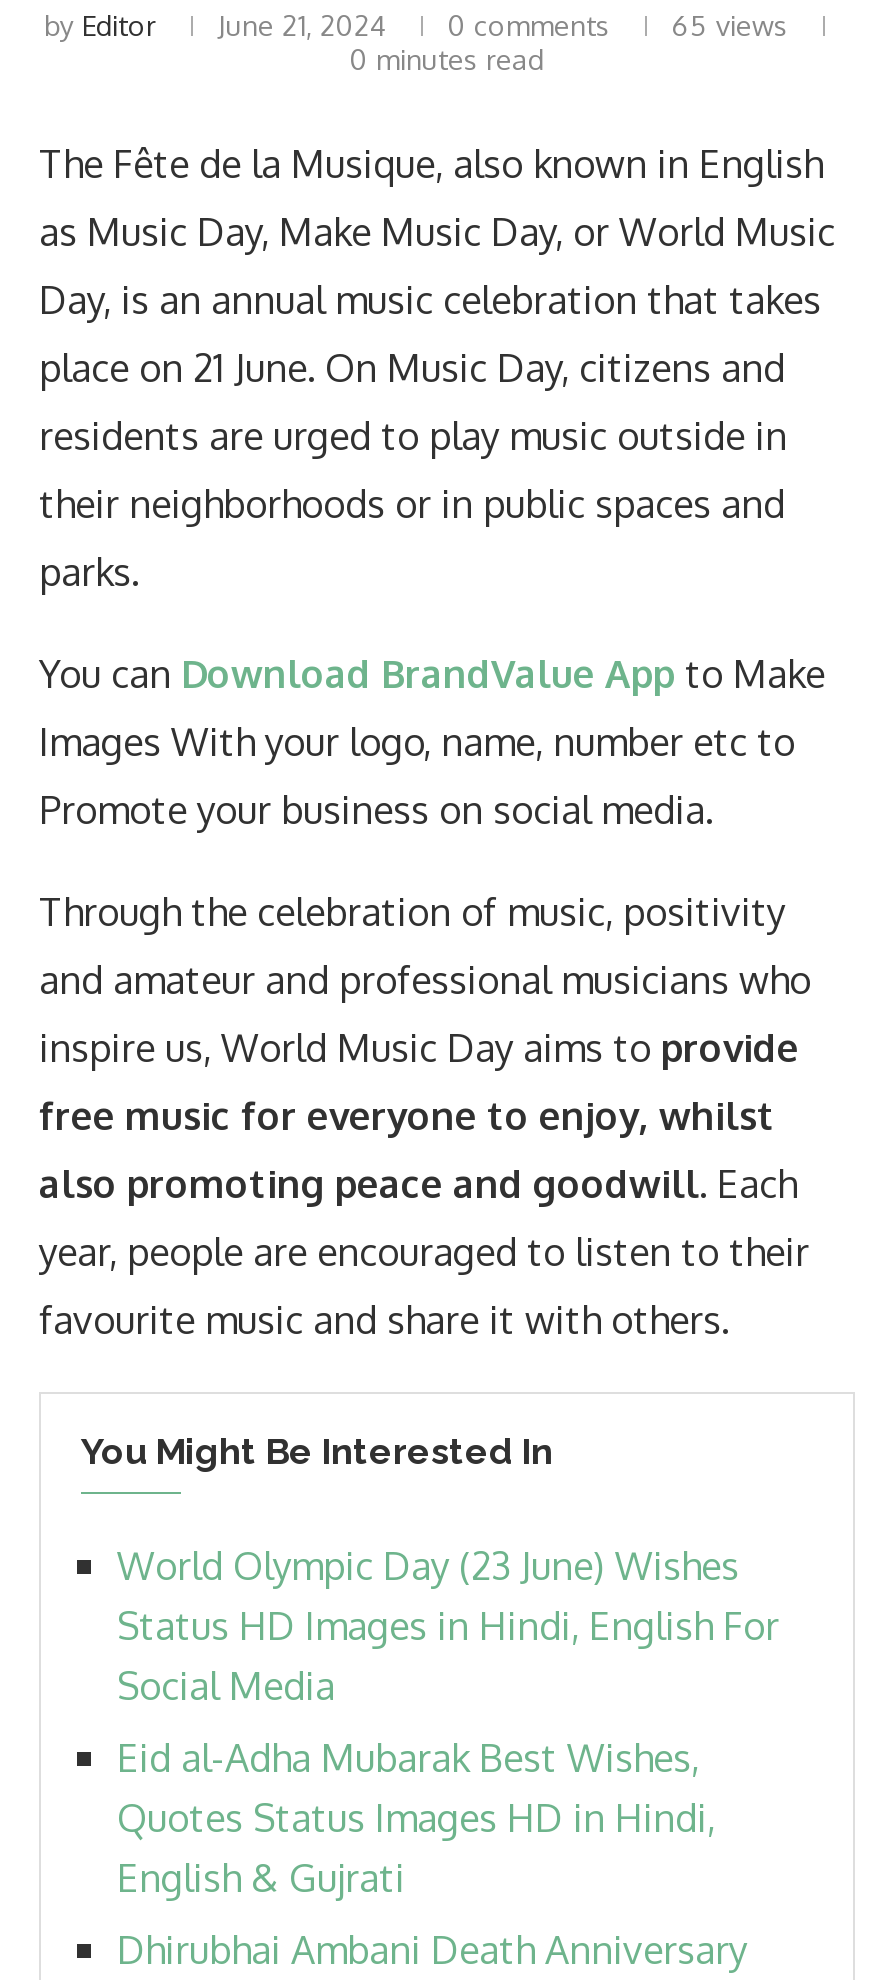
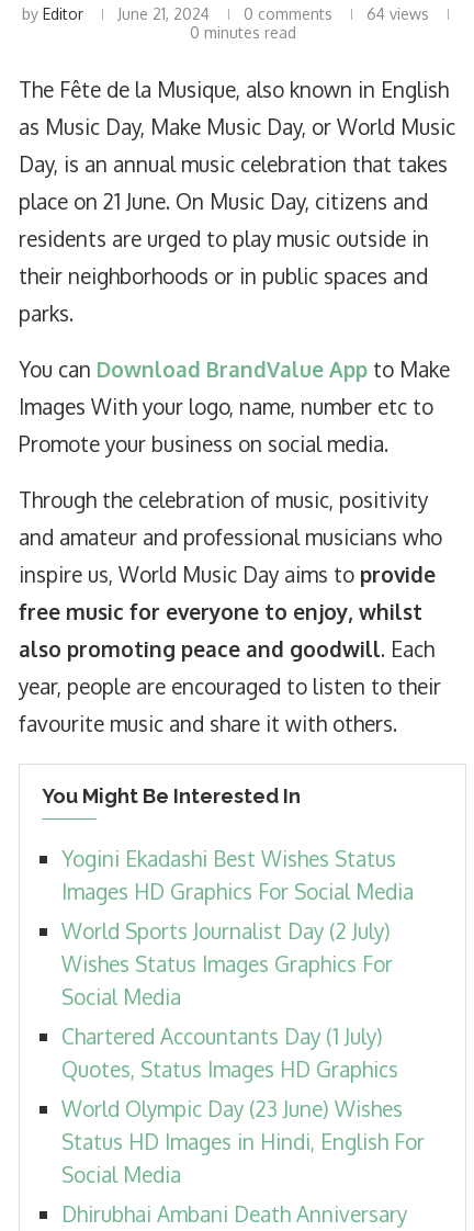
[44,8,788,42] by Editor June 21, 2024 0 comments 65 views -> [22,4,429,23] by Editor June 21, 2024 0 comments 64 views
none -> [61,845,414,1082] Yogini Ekadashi Best Wishes Status | Images HD Graphics For Social Media | World Sports Journalist Day (2 July) | Wishes Status Images Graphics For | Social Media | Chartered Accountants Day (1 July) | Quotes, Status Images HD Graphics
moved [117,1540,779,1708] -> [61,1095,425,1187]: World Olympic Day (23 June) Wishes | Status HD Images in Hindi, English For | Social Media
[117,1732,715,1900] Eid al-Adha Mubarak Best Wishes, | Quotes Status Images HD in Hindi, | English & Gujrati -> none

